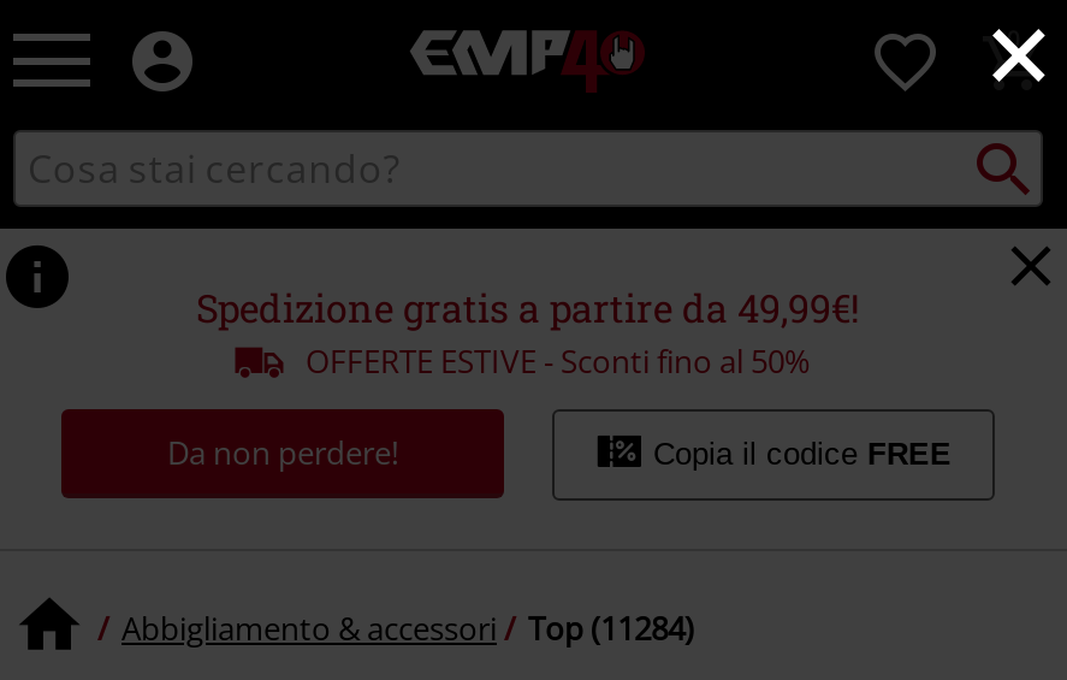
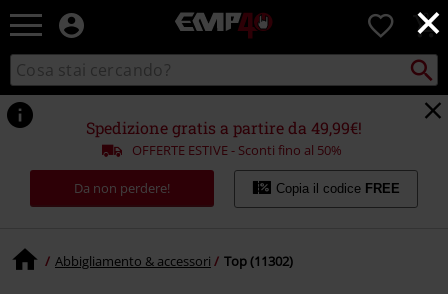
[121,607,694,650] Abbigliamento & accessori Top (11284) -> [55,252,293,270] Abbigliamento & accessori Top (11302)

